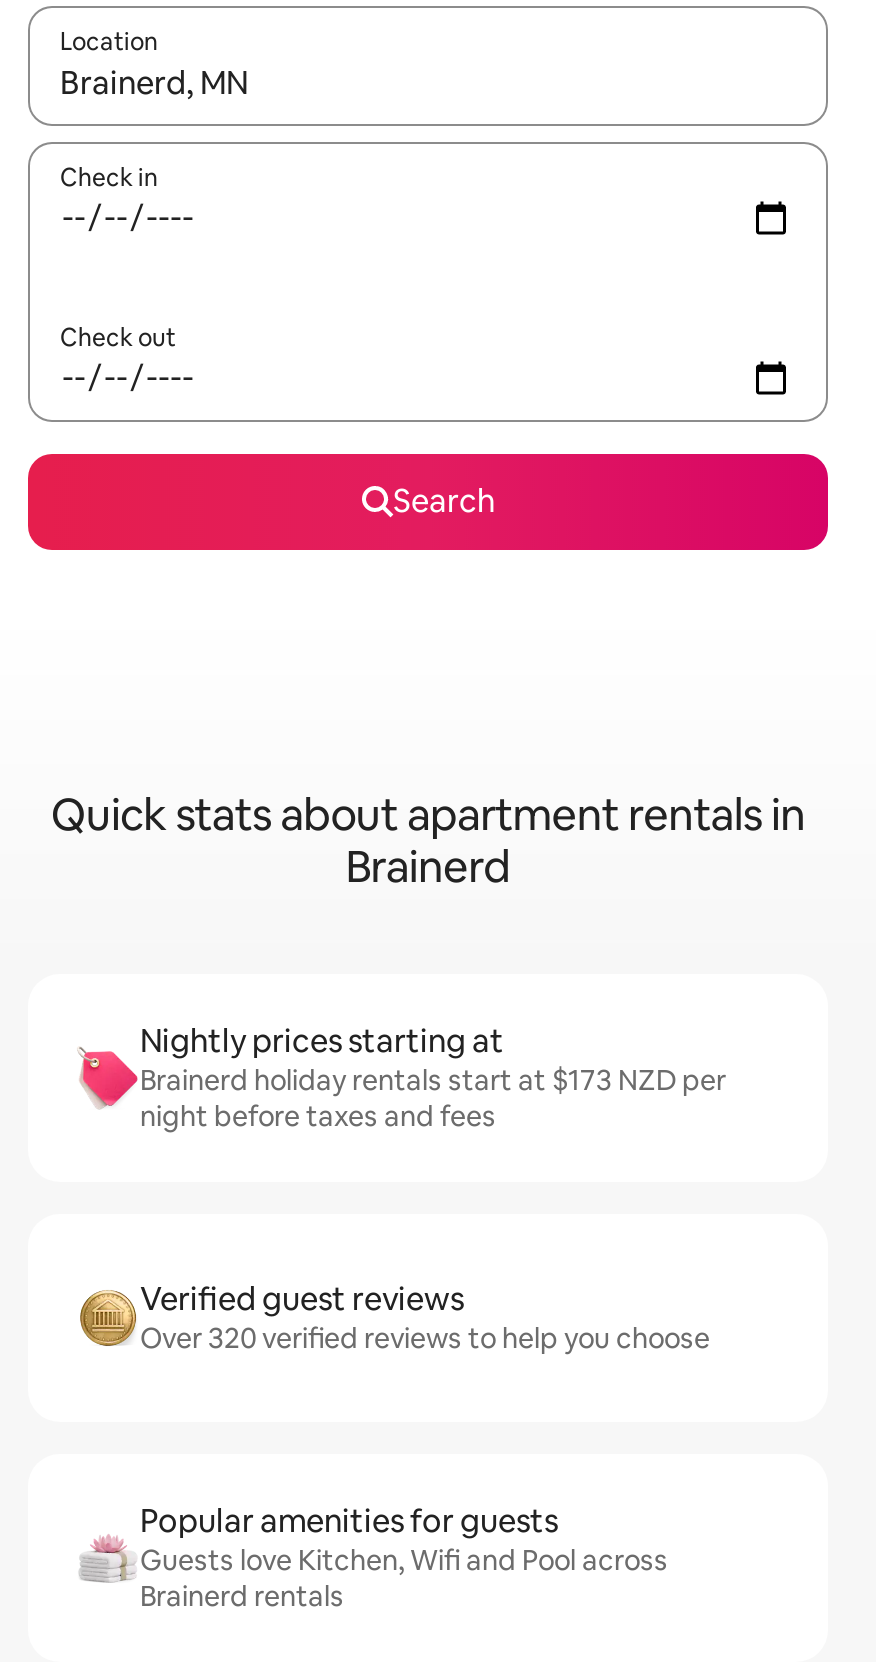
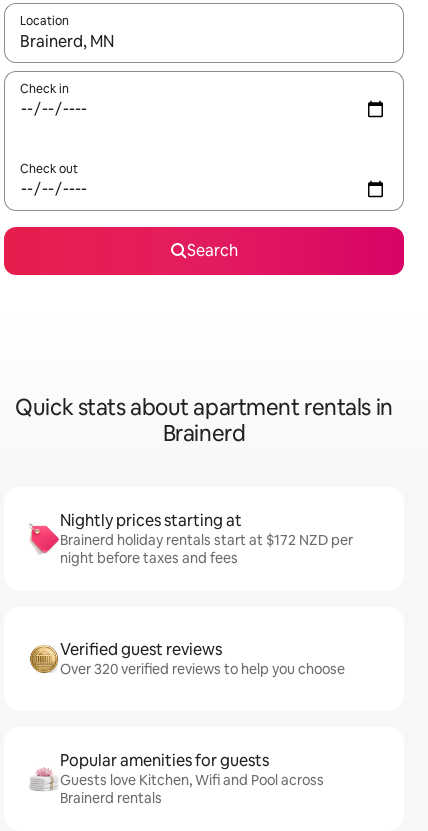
[140,1062,726,1098] Brainerd holiday rentals start at $173 NZD per -> [60,531,353,549] Brainerd holiday rentals start at $172 NZD per

